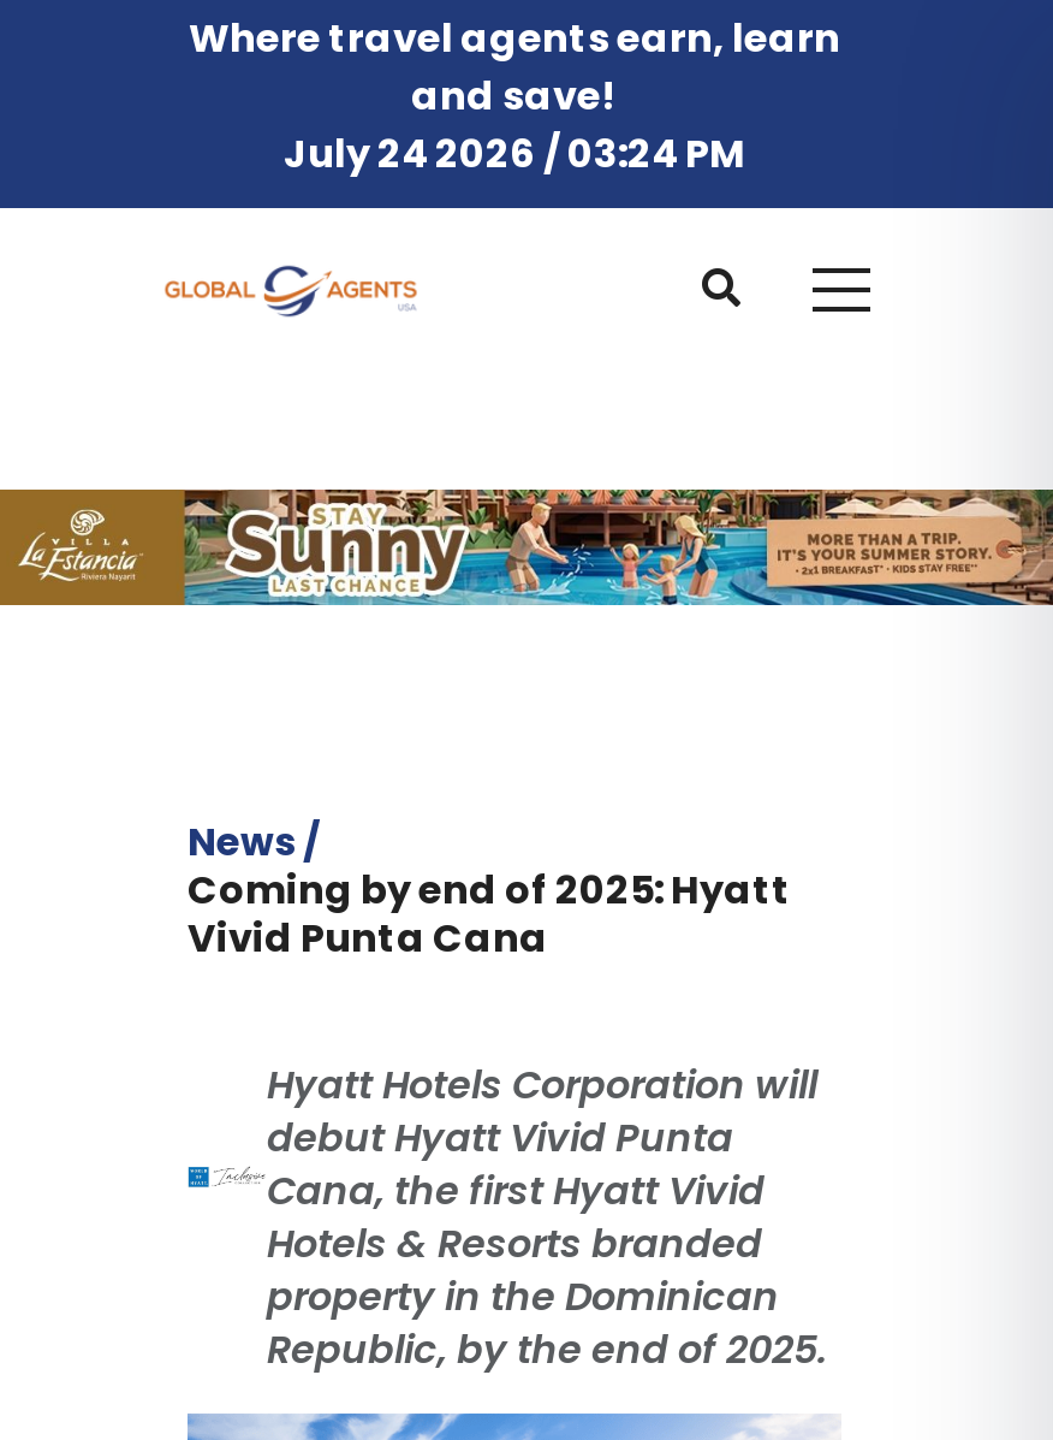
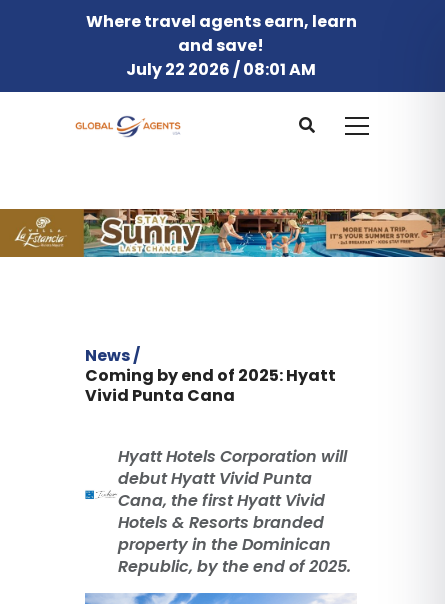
[284,126,745,182] July 24 2026 / 03:24 PM -> [126,58,316,81] July 22 2026 / 08:01 AM

